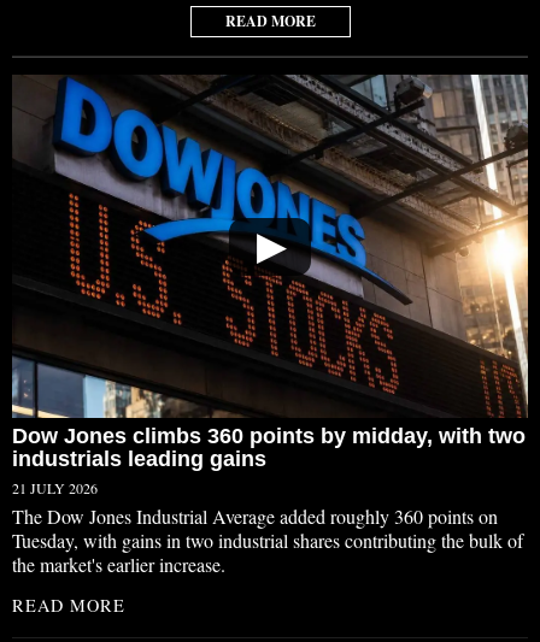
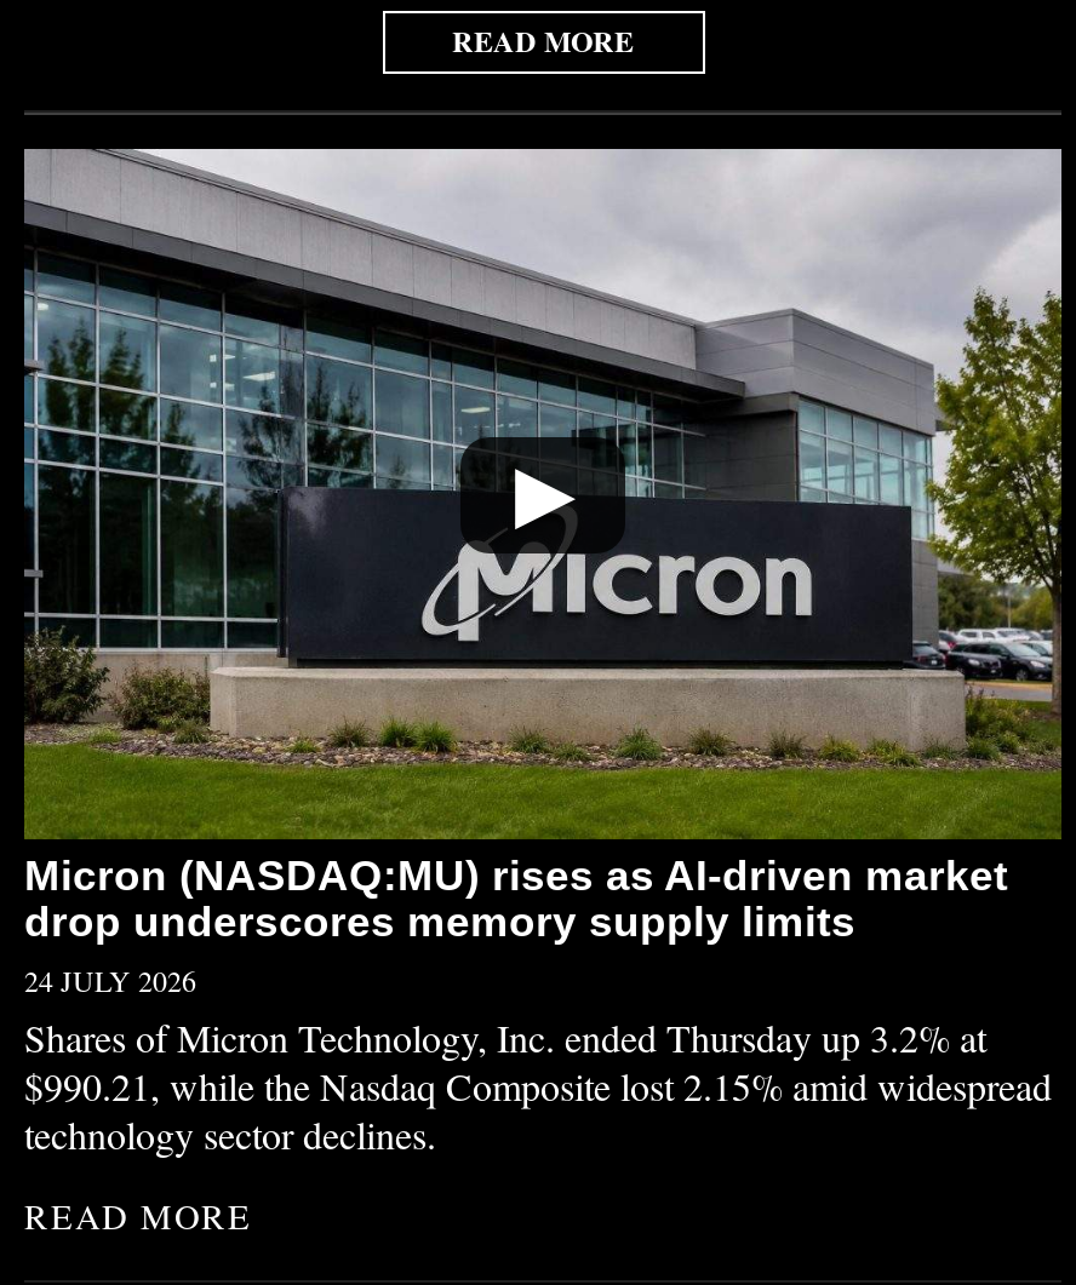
[11,75,529,577] [image] | Dow Jones climbs 360 points by midday, with two | industrials leading gains | 21 JULY 2026 | The Dow Jones Industrial Average added roughly 360 points on | Tuesday, with gains in two industrial shares contributing the bulk of | the market's earlier increase. -> [22,147,1064,1159] [image] | Micron (NASDAQ:MU) rises as AI-driven market | drop underscores memory supply limits | 24 JULY 2026 | Shares of Micron Technology, Inc. ended Thursday up 3.2% at | $990.21, while the Nasdaq Composite lost 2.15% amid widespread | technology sector declines.

